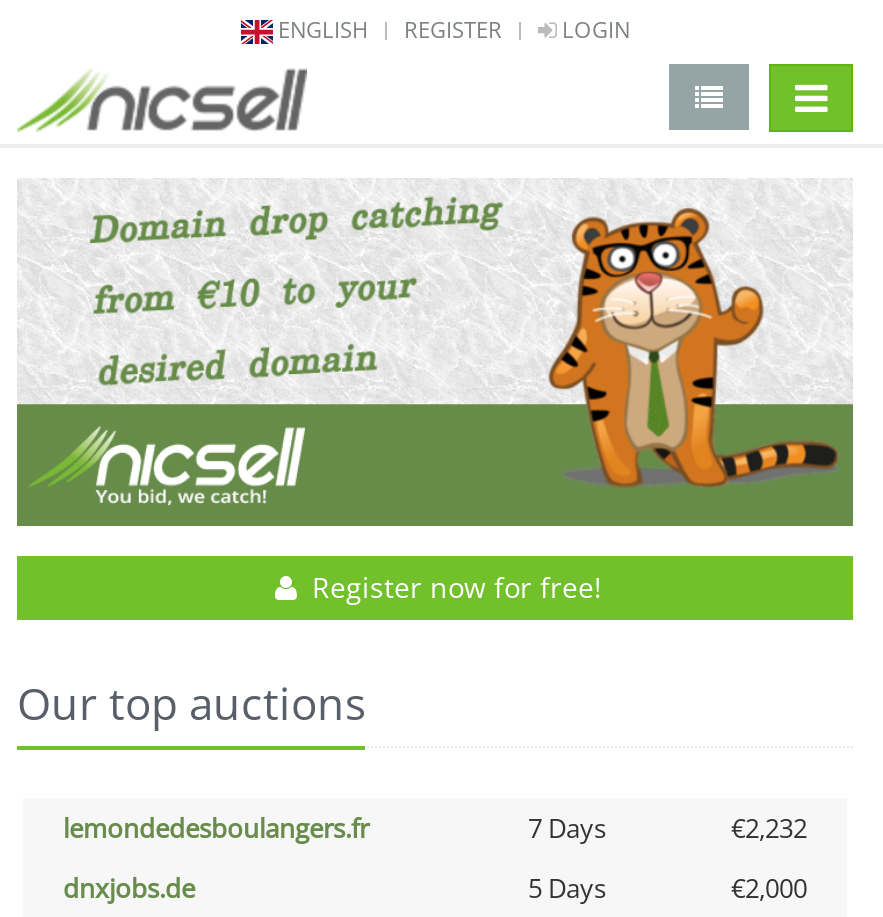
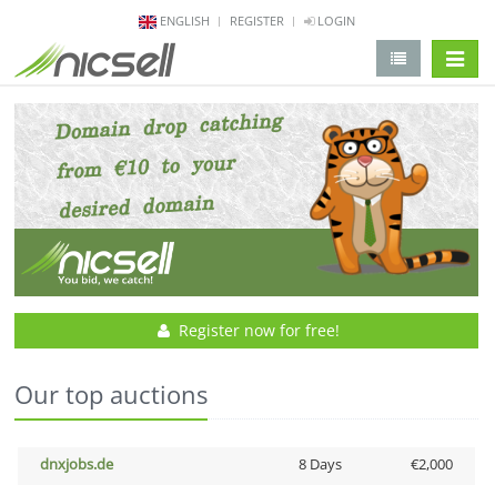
[63,810,807,846] lemondedesboulangers.fr | 7 Days | €2,232 -> none
[528,870,606,906] 5 Days -> [298,454,341,474] 8 Days

